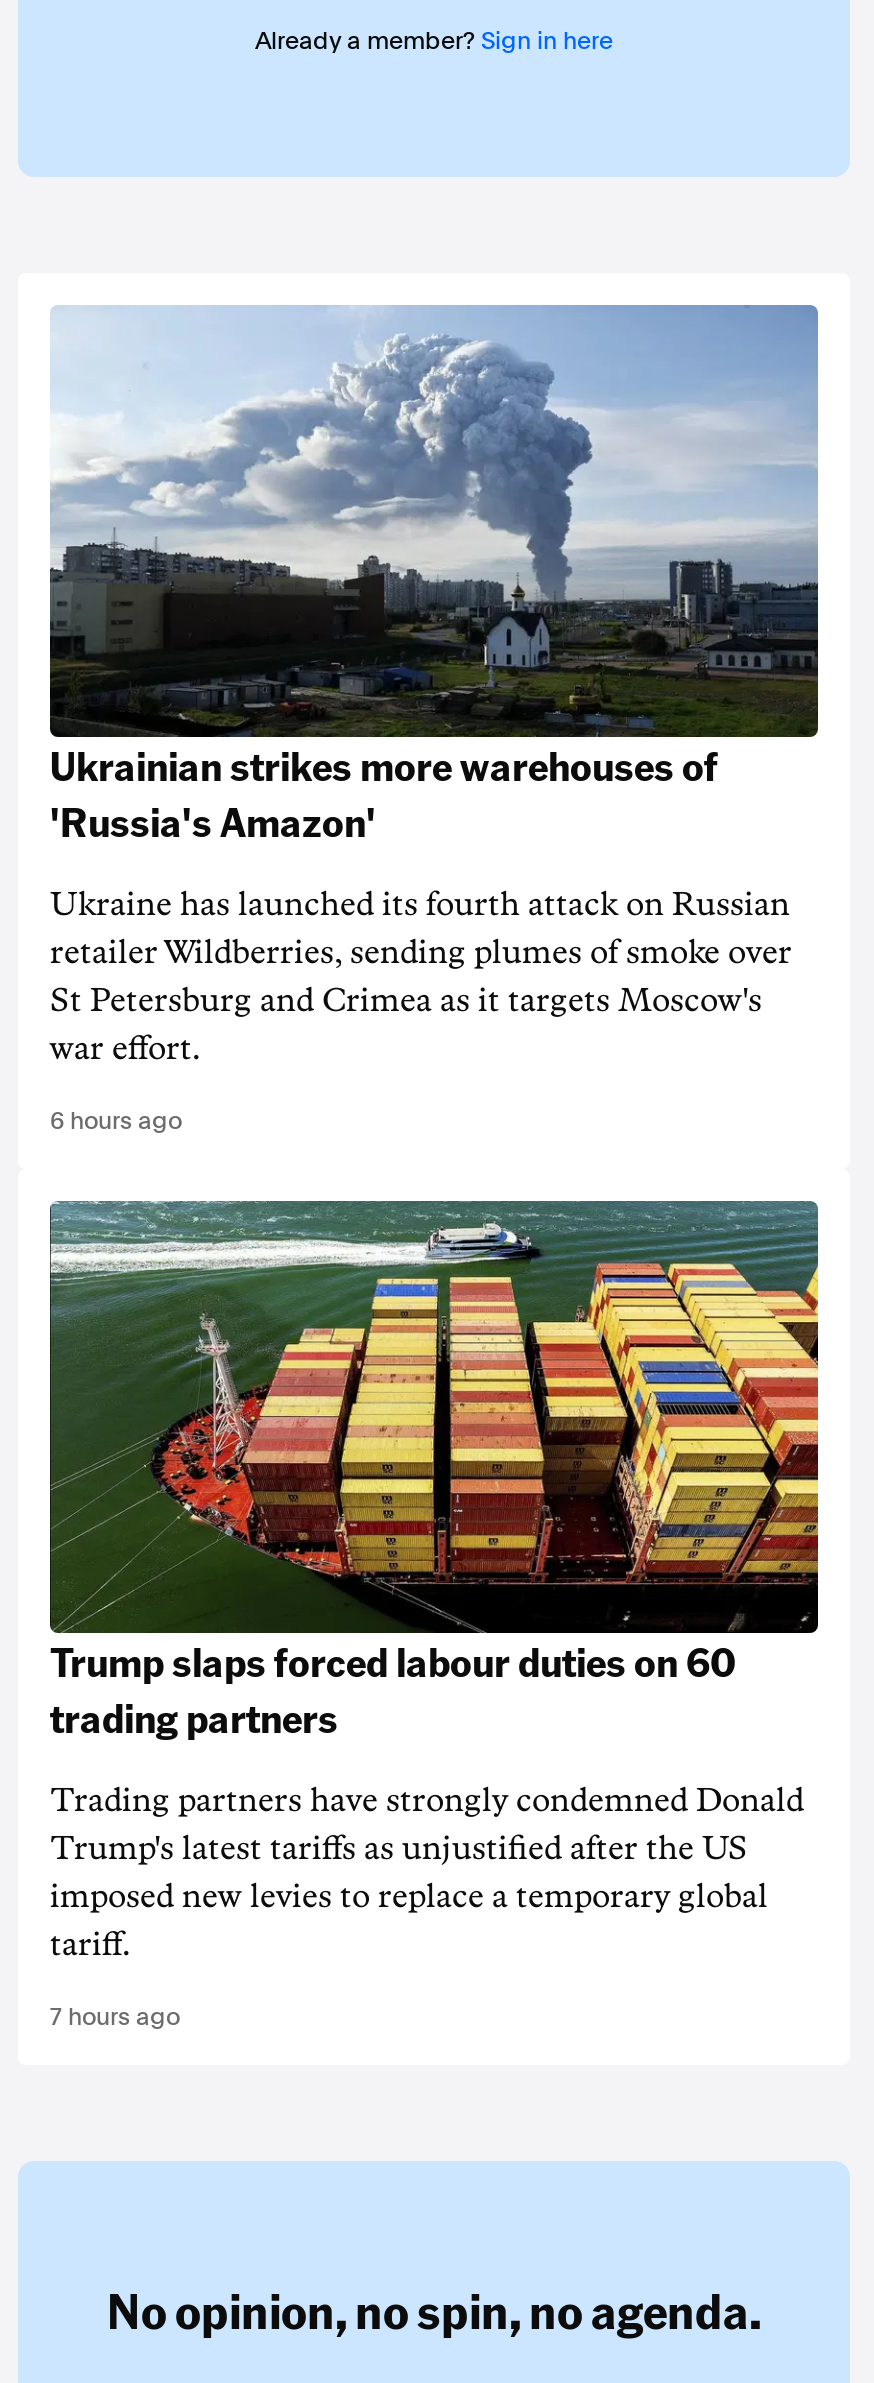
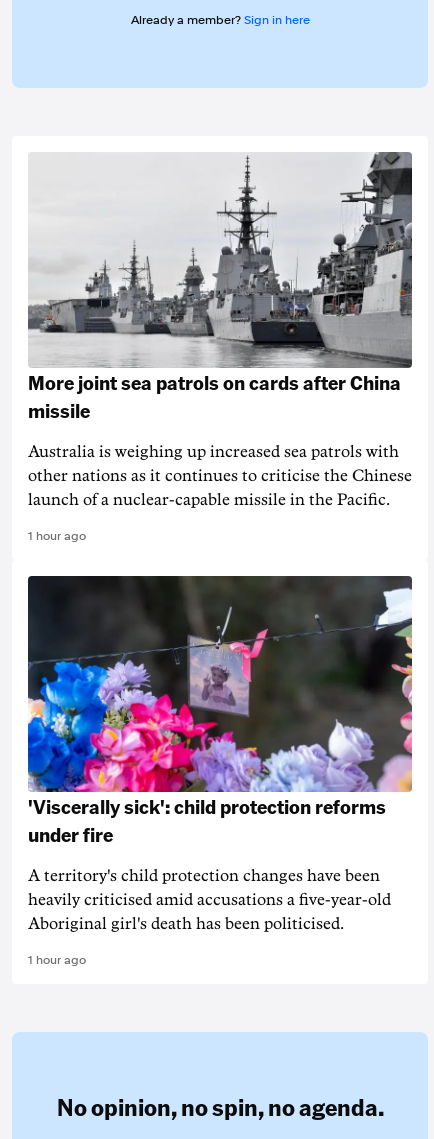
[48,305,818,1135] [image] | Ukrainian strikes more warehouses of | 'Russia's Amazon' | Ukraine has launched its fourth attack on Russian | retailer Wildberries, sending plumes of smoke over | St Petersburg and Crimea as it targets Moscow's | war effort. | 6 hours ago -> [28,151,413,543] [image] | More joint sea patrols on cards after China | missile | Australia is weighing up increased sea patrols with | other nations as it continues to criticise the Chinese | launch of a nuclear-capable missile in the Pacific. | 1 hour ago
[48,1199,820,2031] [image] | Trump slaps forced labour duties on 60 | trading partners | Trading partners have strongly condemned Donald | Trump's latest tariffs as unjustified after the US | imposed new levies to replace a temporary global | tariff. | 7 hours ago -> [27,575,413,967] [image] | 'Viscerally sick': child protection reforms | under fire | A territory's child protection changes have been | heavily criticised amid accusations a five-year-old | Aboriginal girl's death has been politicised. | 1 hour ago

